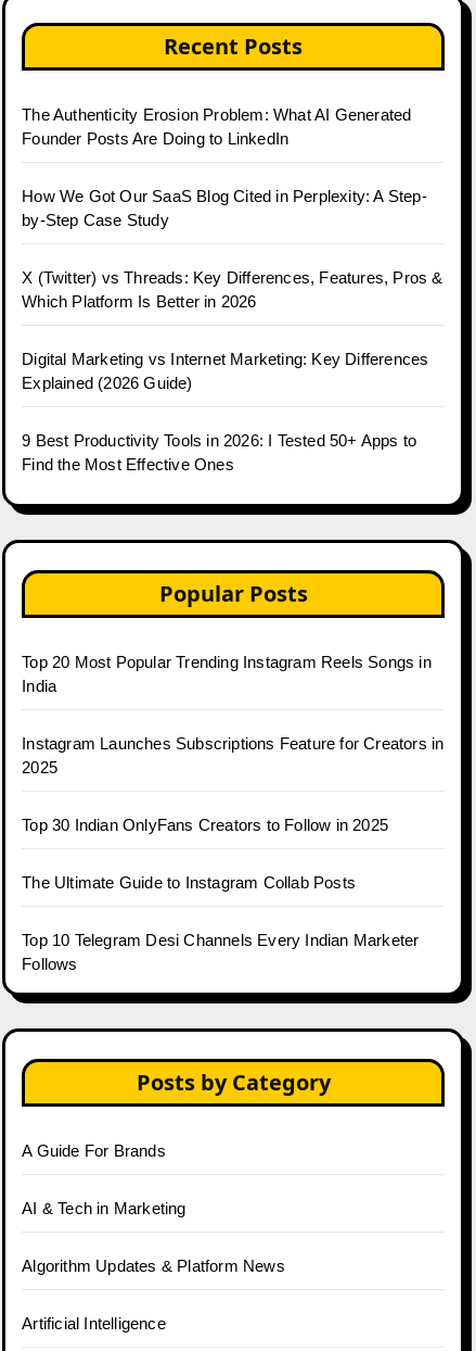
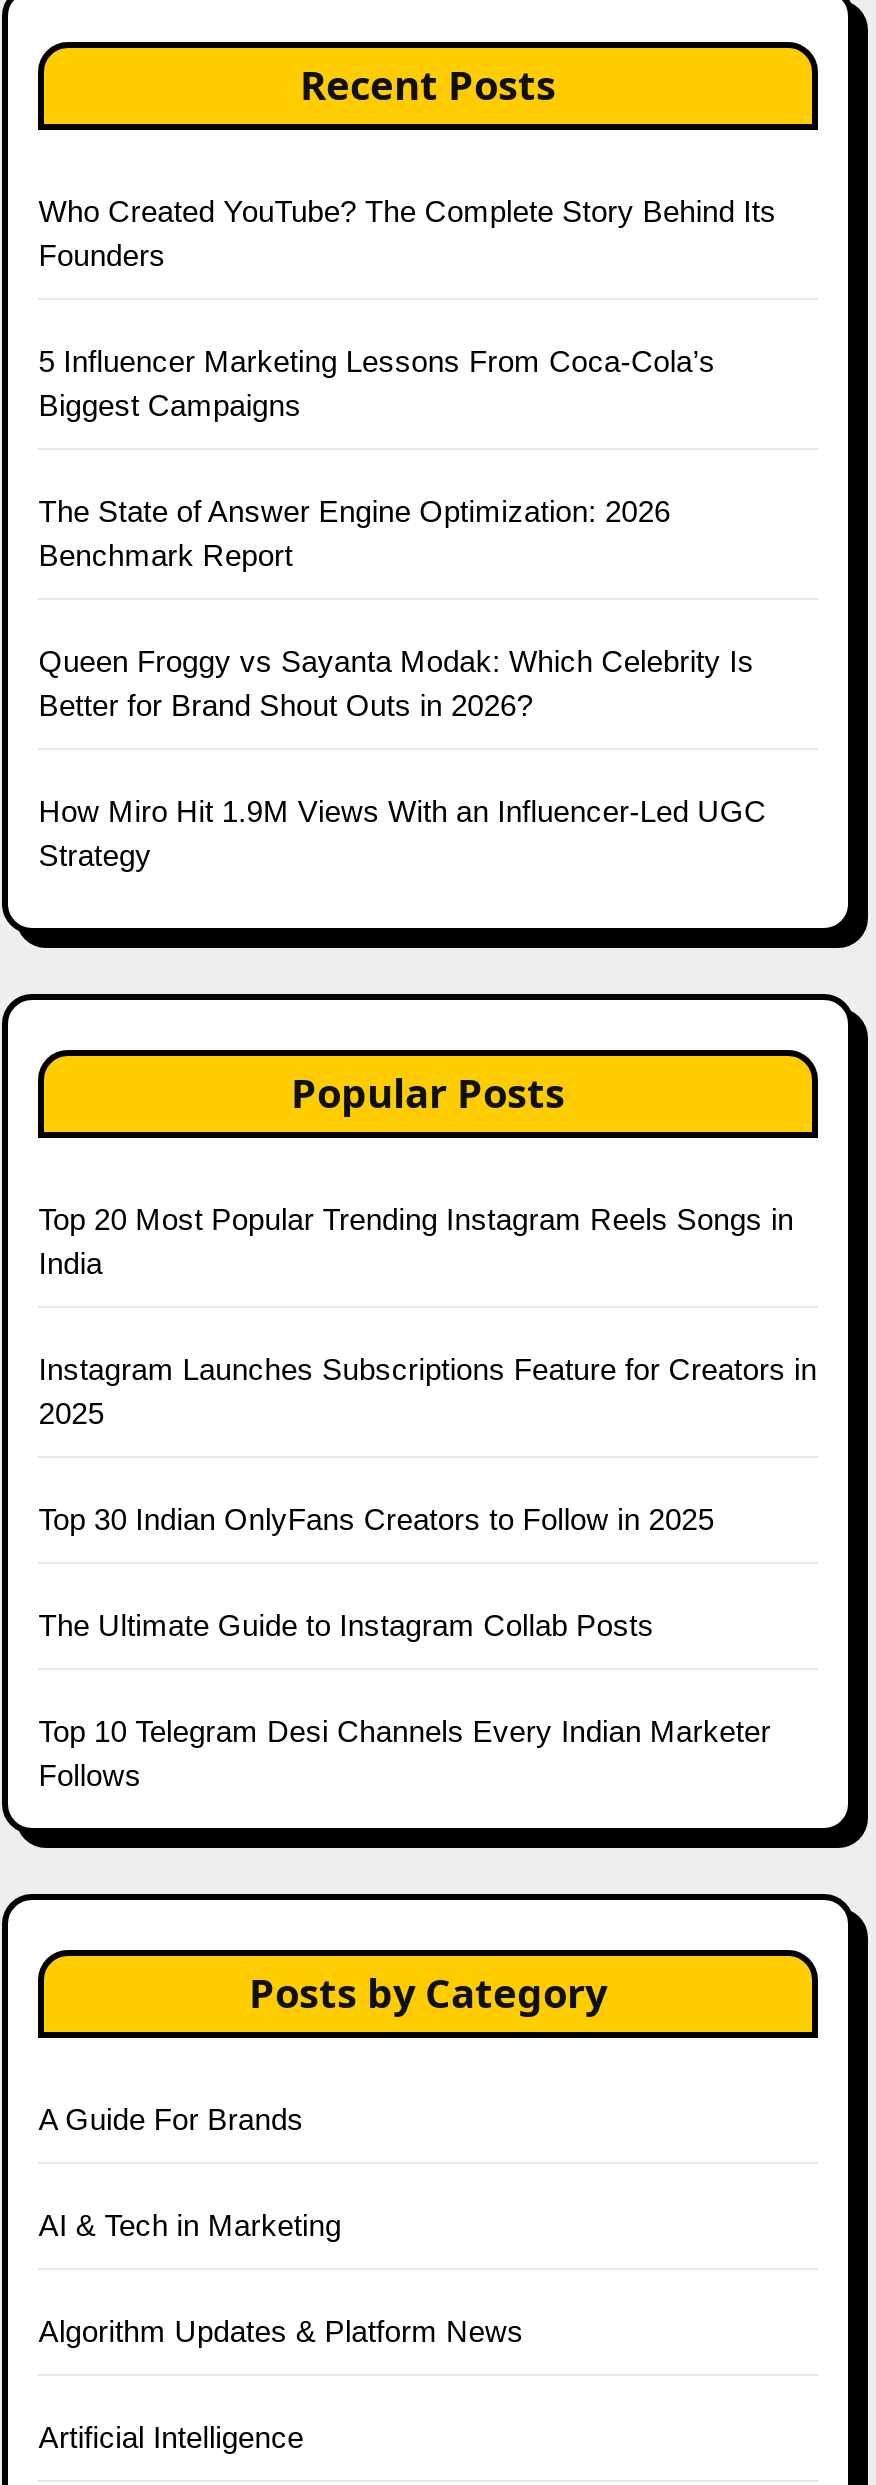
[22,105,411,147] The Authenticity Erosion Problem: What AI Generated | Founder Posts Are Doing to LinkedIn -> [38,193,777,271] Who Created YouTube? The Complete Story Behind Its | Founders
[22,186,427,229] How We Got Our SaaS Blog Cited in Perplexity: A Step- | by-Step Case Study -> [38,343,715,421] 5 Influencer Marketing Lessons From Coca-Cola’s | Biggest Campaigns
[22,268,443,310] X (Twitter) vs Threads: Key Differences, Features, Pros & | Which Platform Is Better in 2026 -> [38,493,671,571] The State of Answer Engine Optimization: 2026 | Benchmark Report
[22,349,429,392] Digital Marketing vs Internet Marketing: Key Differences | Explained (2026 Guide) -> [38,643,754,721] Queen Froggy vs Sayanta Modak: Which Celebrity Is | Better for Brand Shout Outs in 2026?
[22,431,417,473] 9 Best Productivity Tools in 2026: I Tested 50+ Apps to | Find the Most Effective Ones -> [38,793,767,871] How Miro Hit 1.9M Views With an Influencer-Led UGC | Strategy

